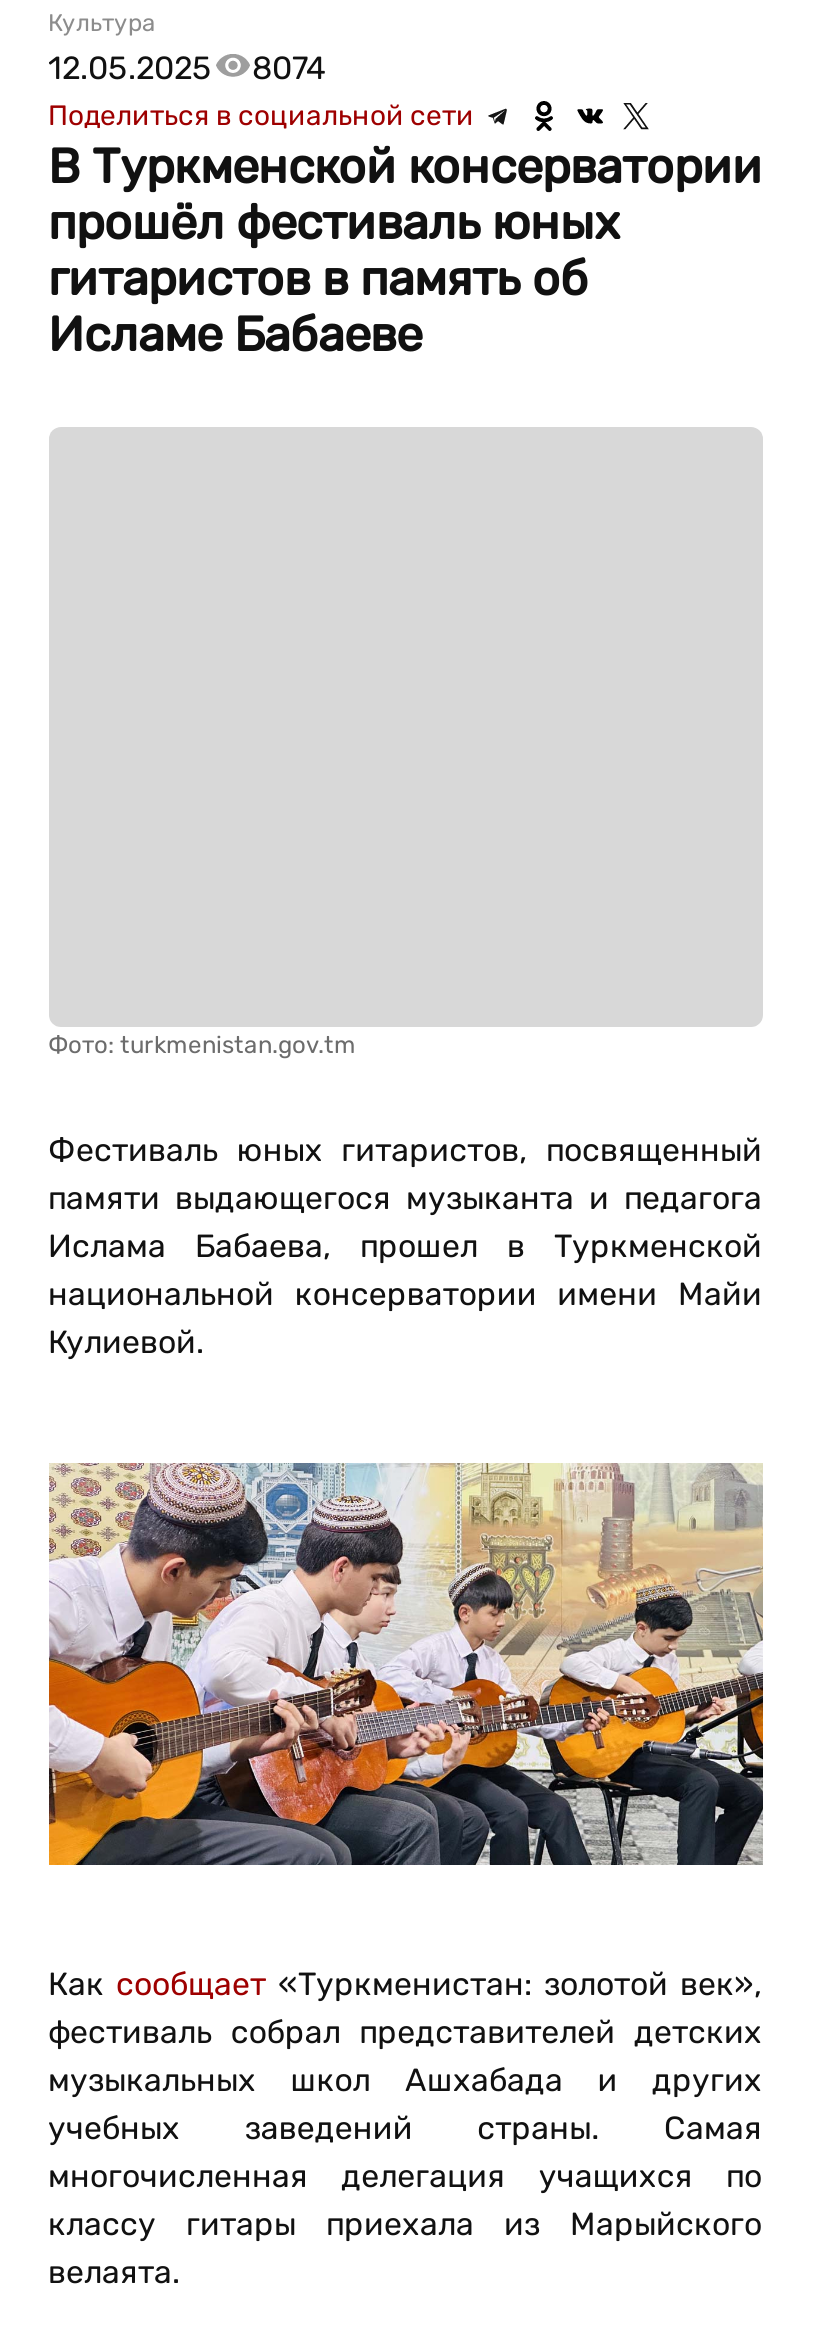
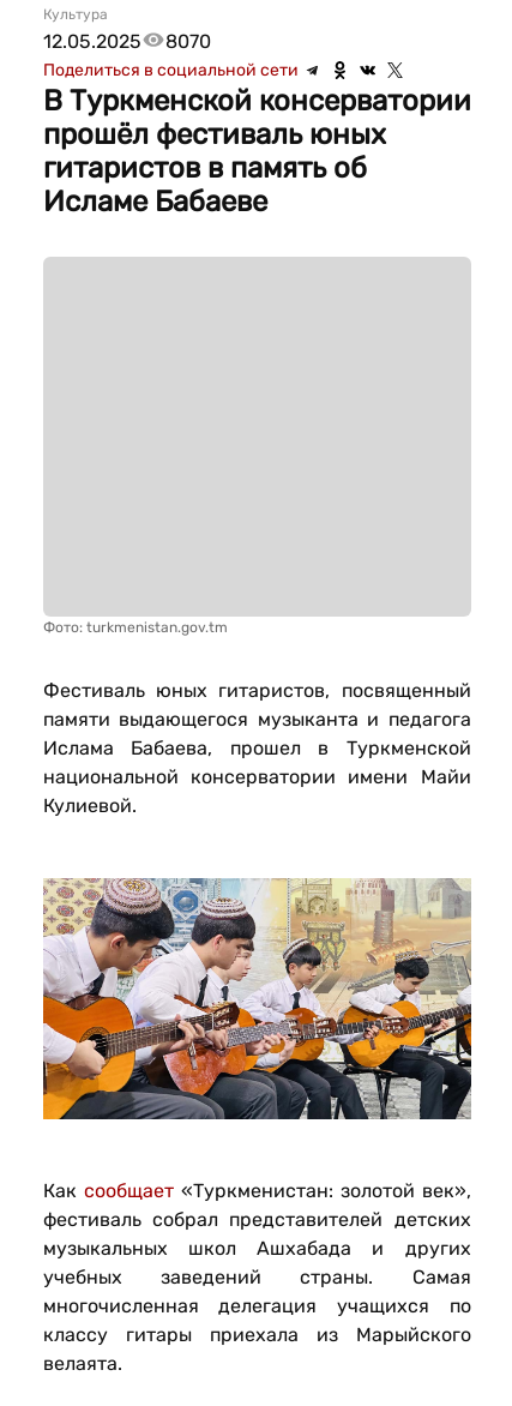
[48,49,326,87] 12.05.2025 8074 -> [43,30,210,53] 12.05.2025 8070

